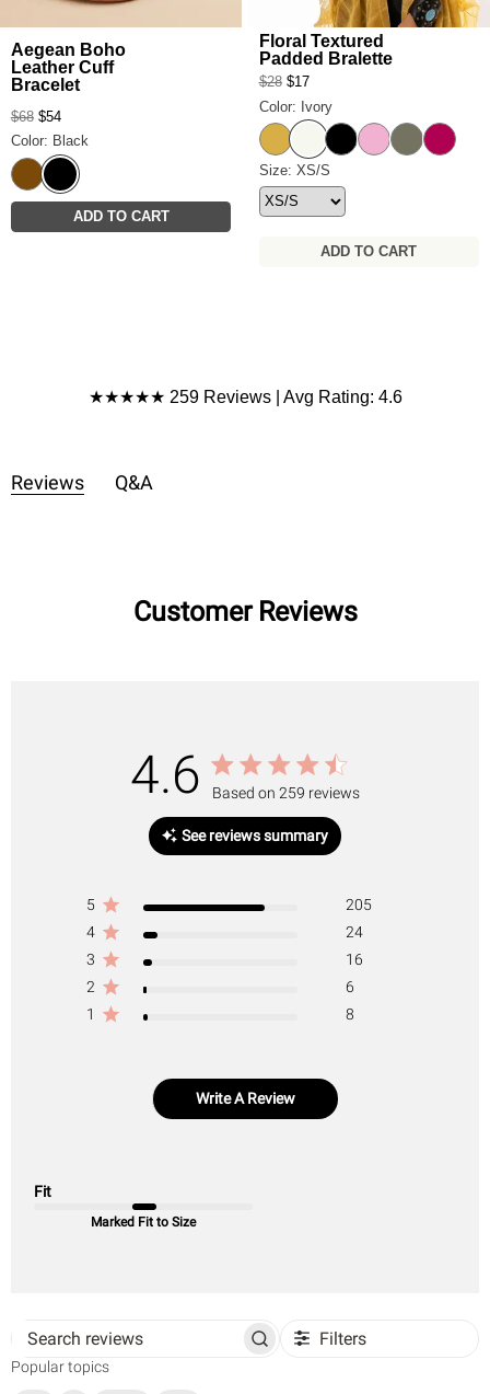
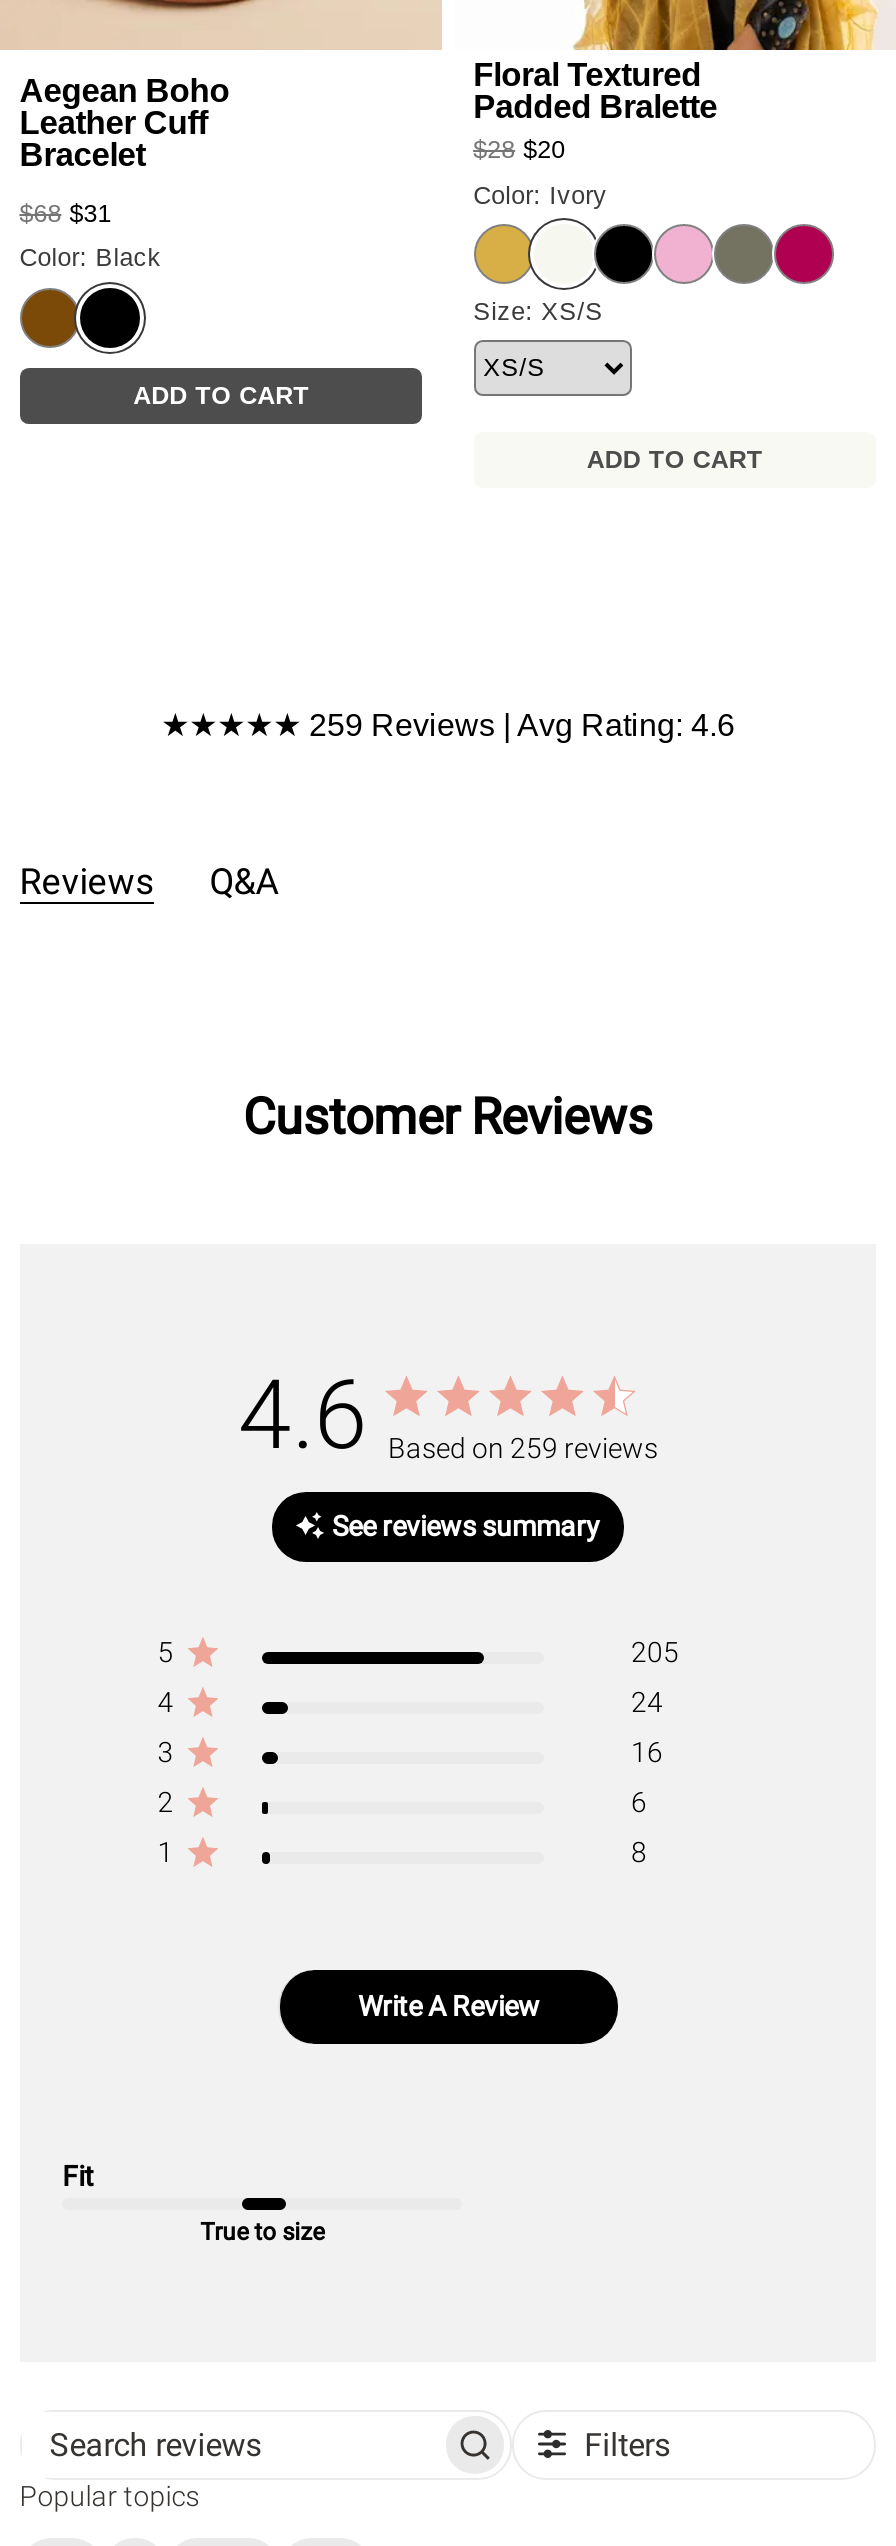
[259,75,309,90] $28 $17 -> [473,136,565,164] $28 $20
[11,110,61,125] $68 $54 -> [19,200,111,228] $68 $31
[91,1214,196,1229] Marked Fit to Size -> [200,2217,324,2245] True to size

